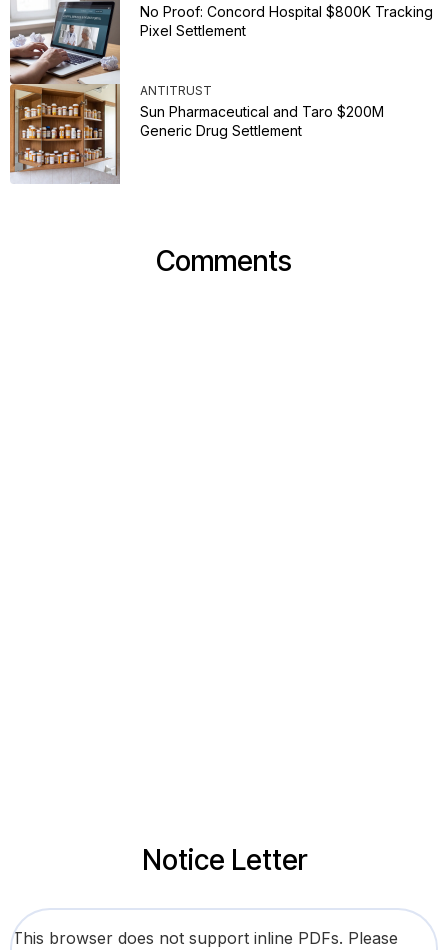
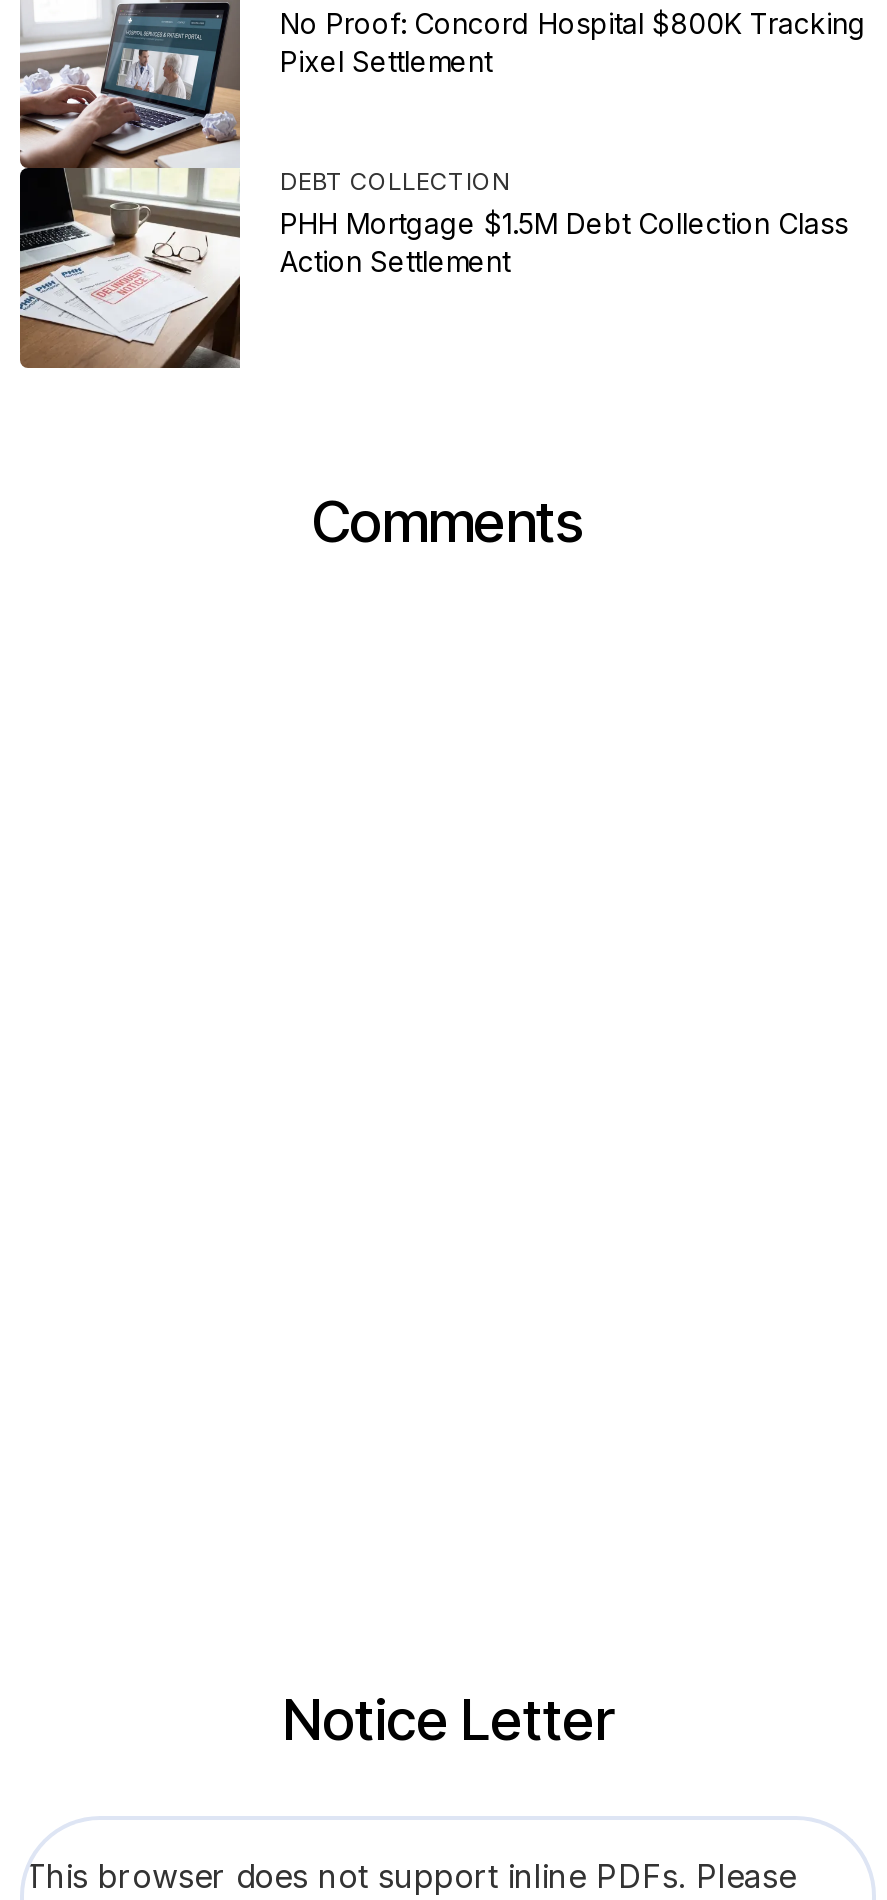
[9,83,384,184] [image] | ANTITRUST | Sun Pharmaceutical and Taro $200M | Generic Drug Settlement -> [18,166,848,370] [image] | DEBT COLLECTION | PHH Mortgage $1.5M Debt Collection Class | Action Settlement

